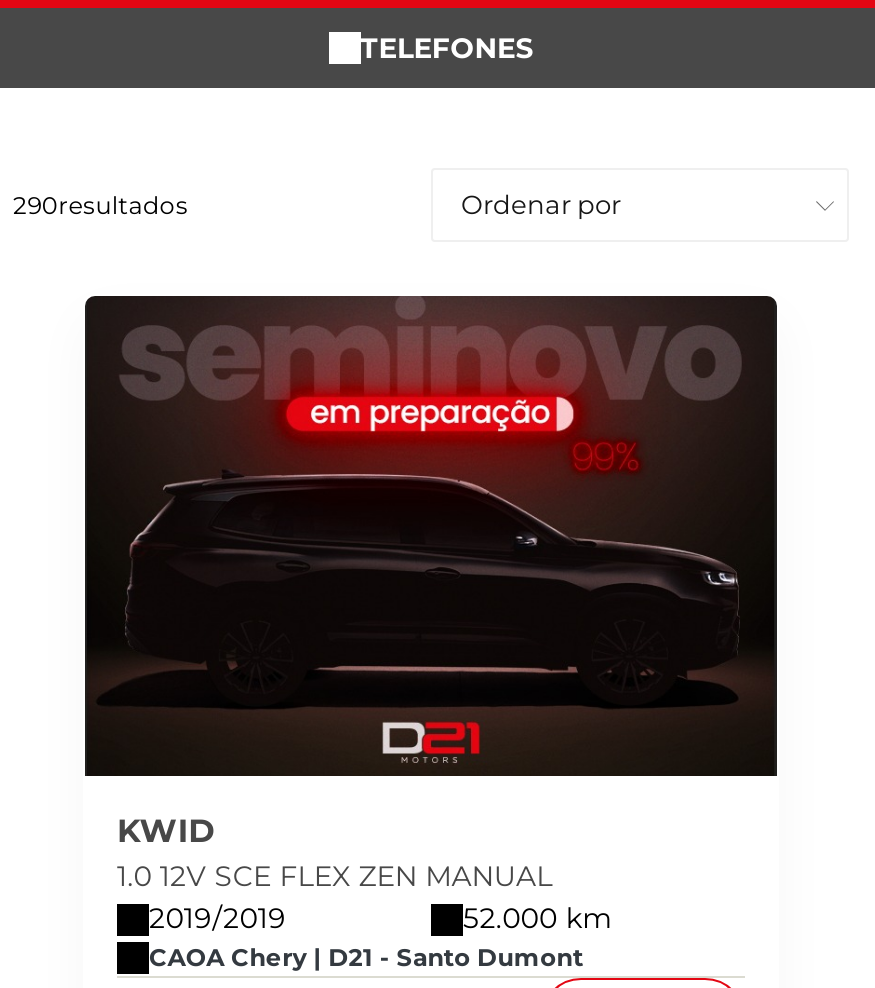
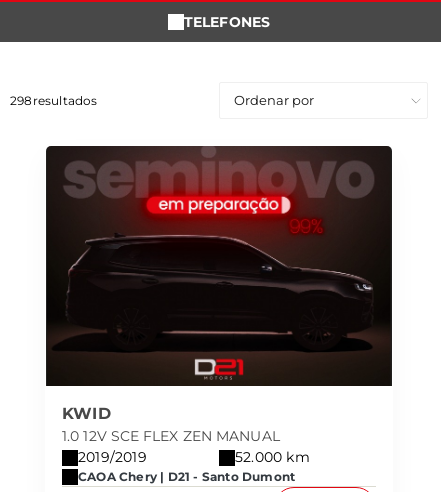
[13,189,188,219] 290resultados -> [10,92,98,107] 298resultados

